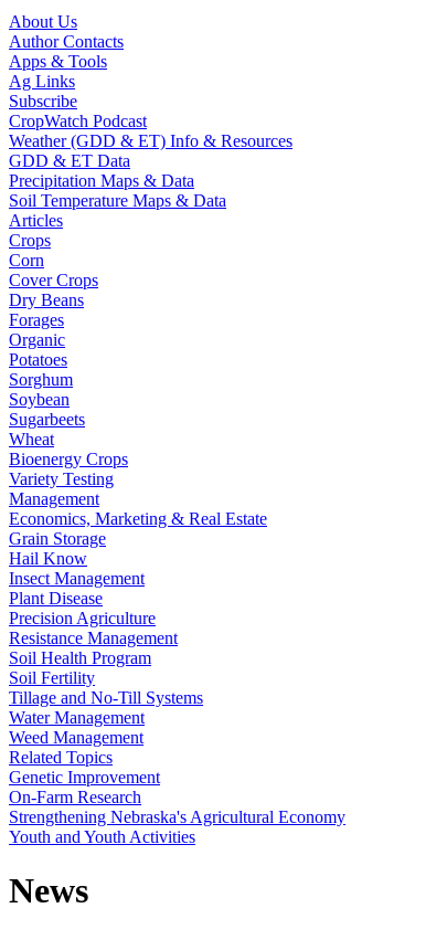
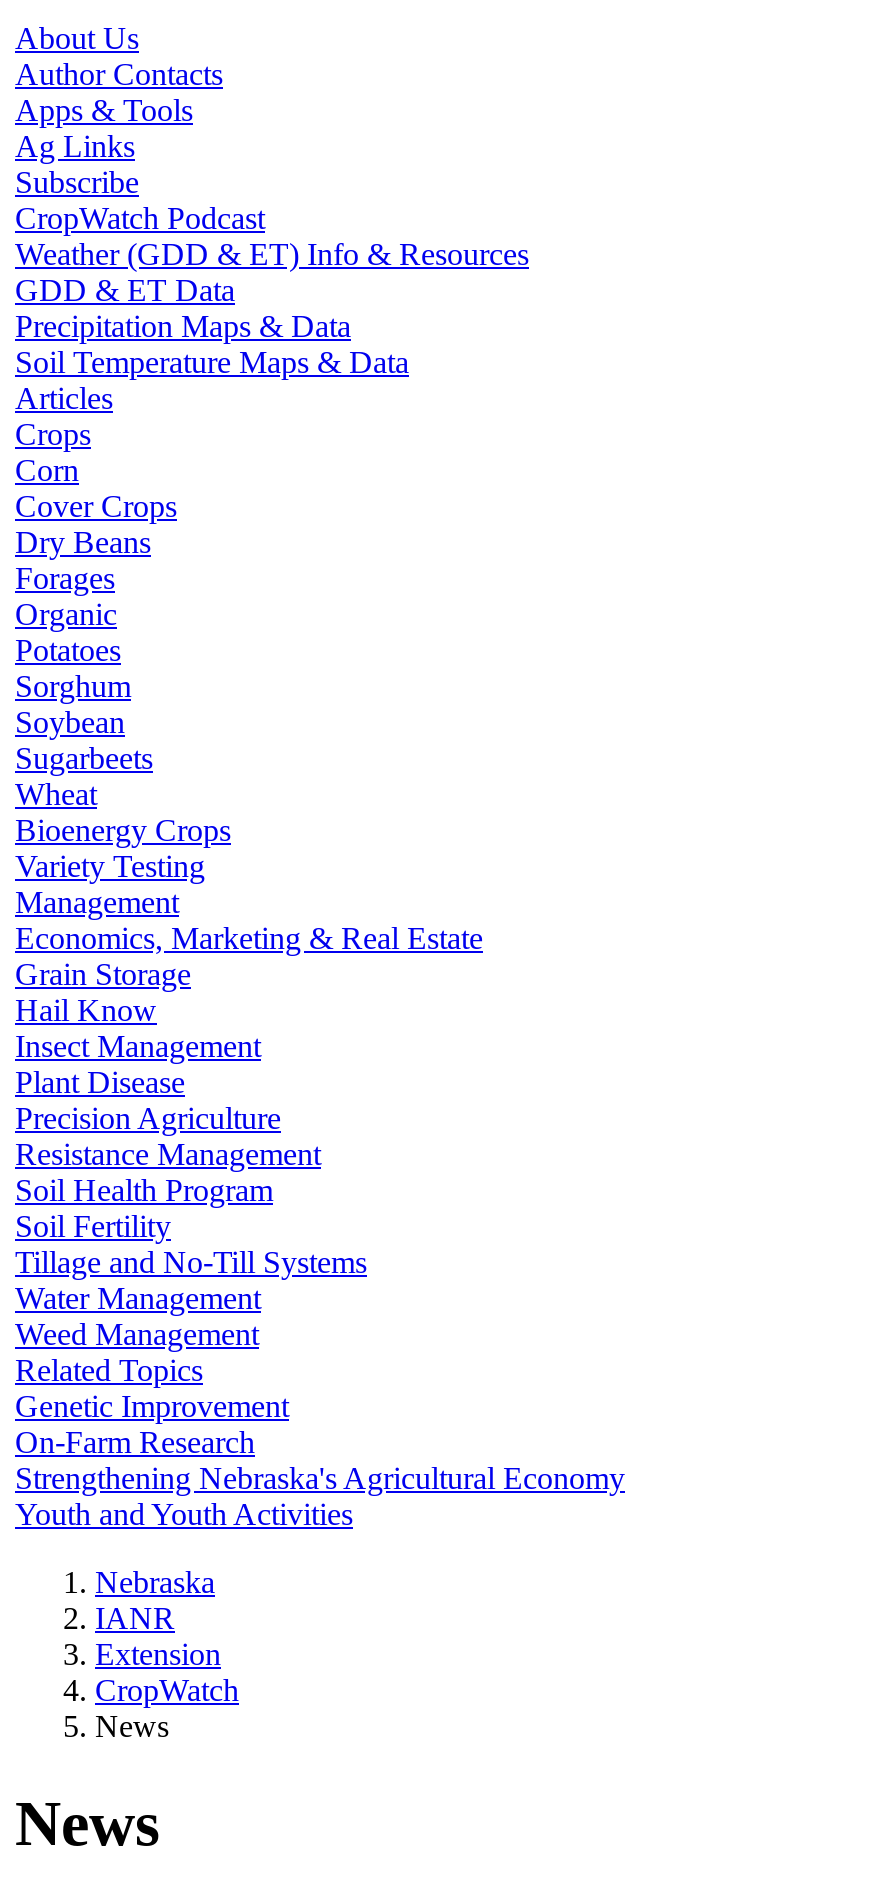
none -> [95,1565,239,1743] Nebraska | IANR | Extension | CropWatch | News

